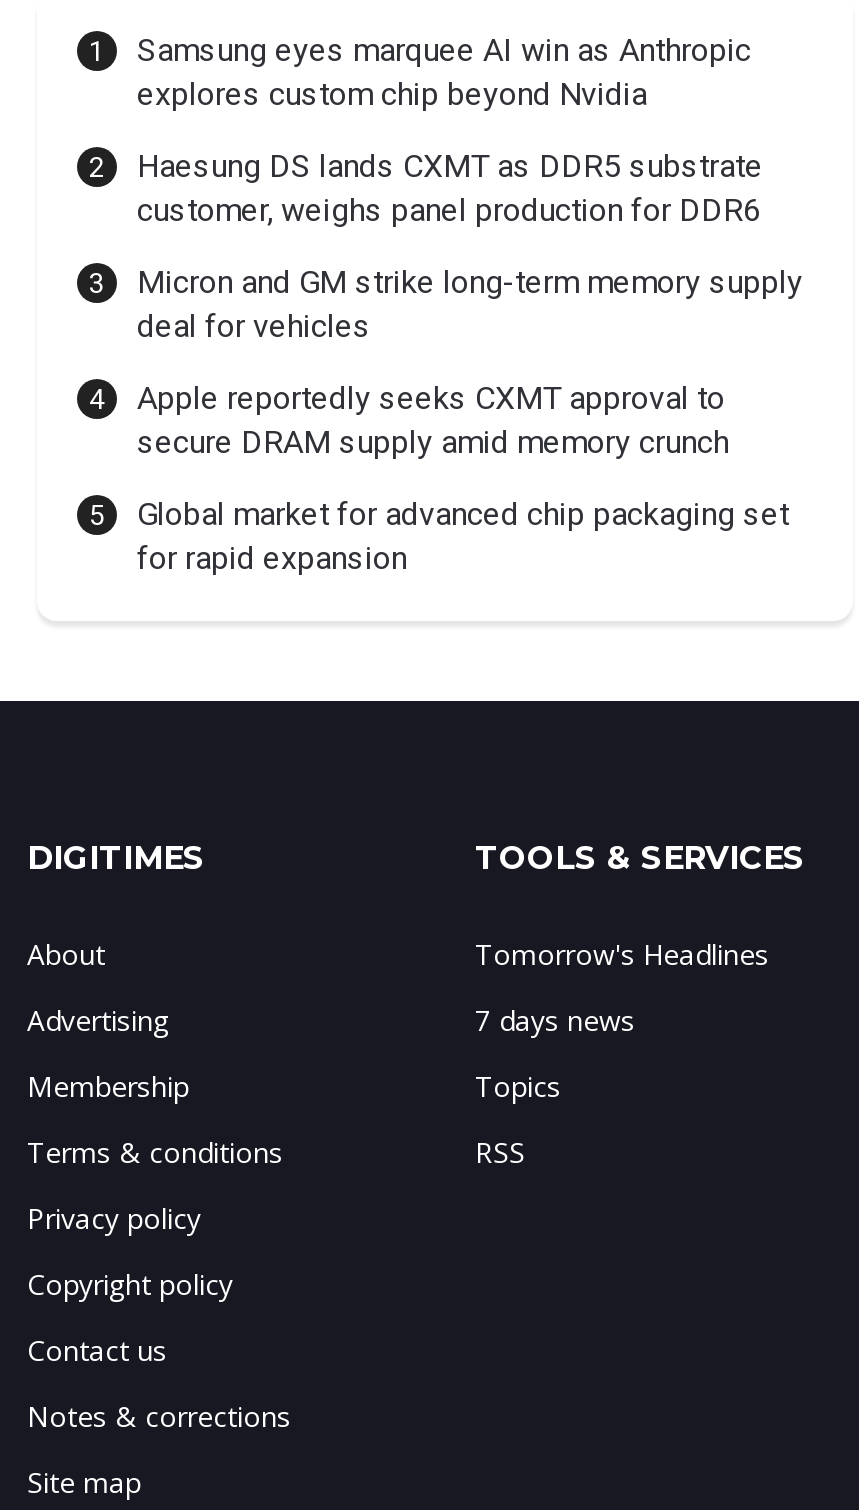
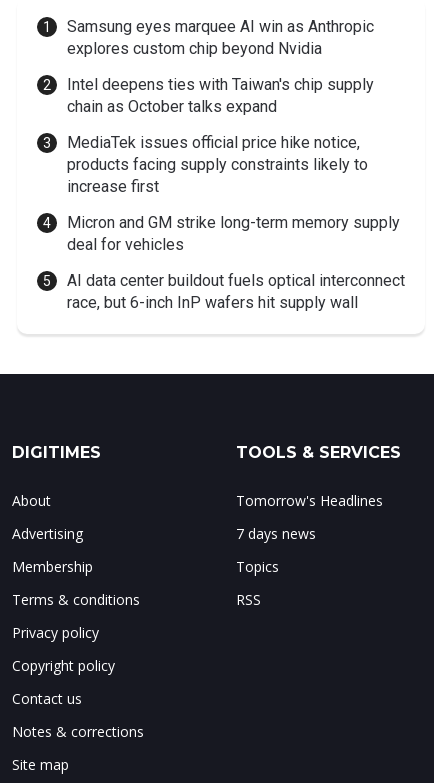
[137,146,763,228] Haesung DS lands CXMT as DDR5 substrate | customer, weighs panel production for DDR6 -> [67,75,374,196] Intel deepens ties with Taiwan's chip supply | chain as October talks expand | MediaTek issues official price hike notice, | products facing supply constraints likely to | increase first
moved [137,262,803,344] -> [67,213,400,254]: Micron and GM strike long-term memory supply | deal for vehicles
[137,378,789,576] Apple reportedly seeks CXMT approval to | secure DRAM supply amid memory crunch | Global market for advanced chip packaging set | for rapid expansion -> [67,271,405,312] AI data center buildout fuels optical interconnect | race, but 6-inch InP wafers hit supply wall

